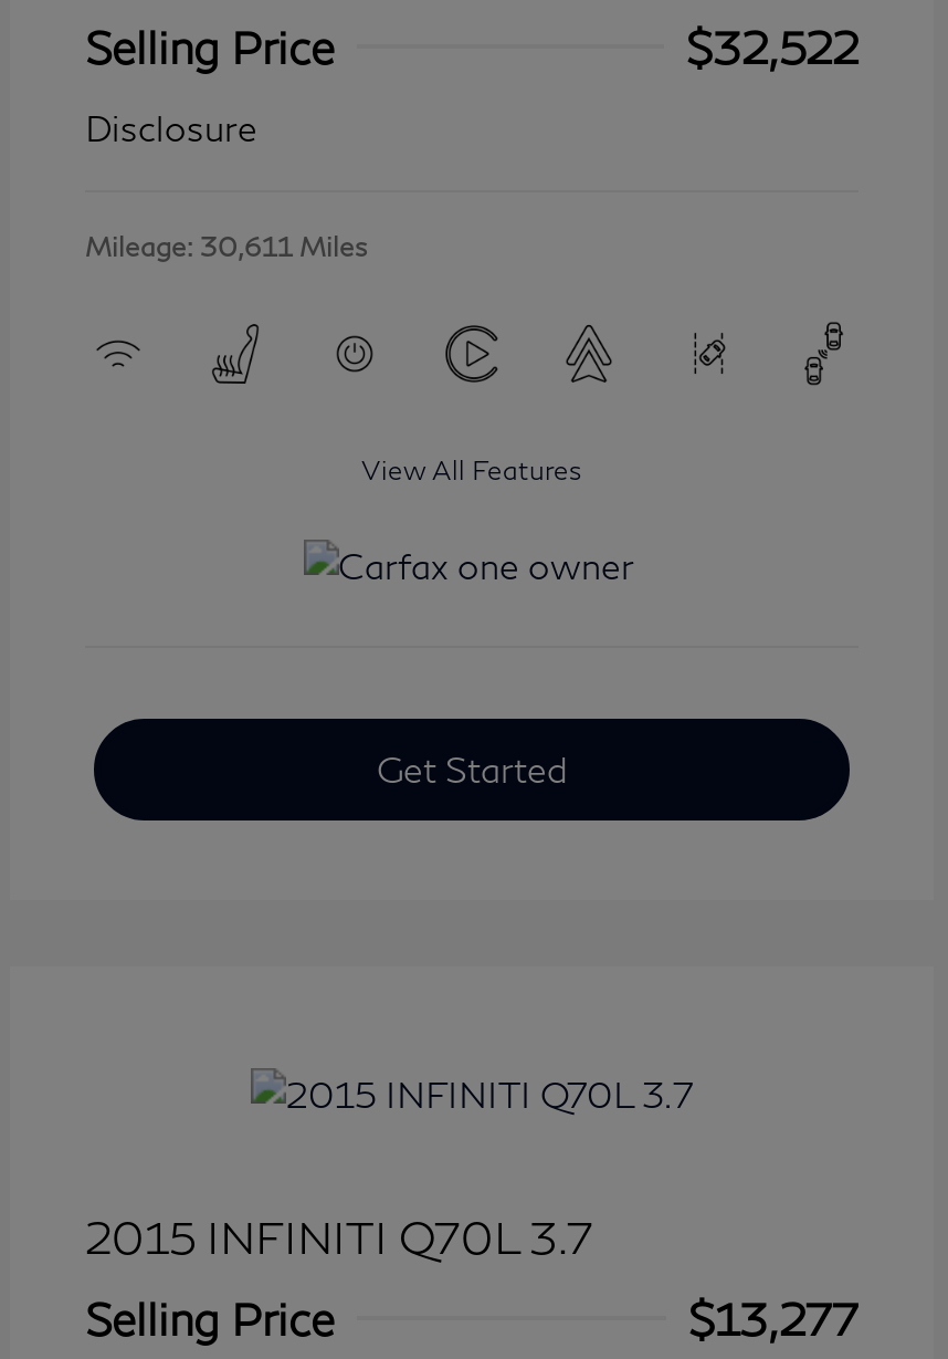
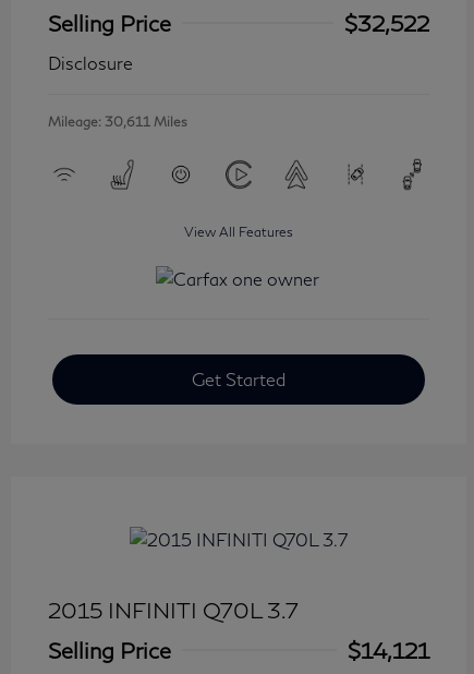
[688,1292,859,1345] $13,277 -> [348,637,429,664] $14,121

